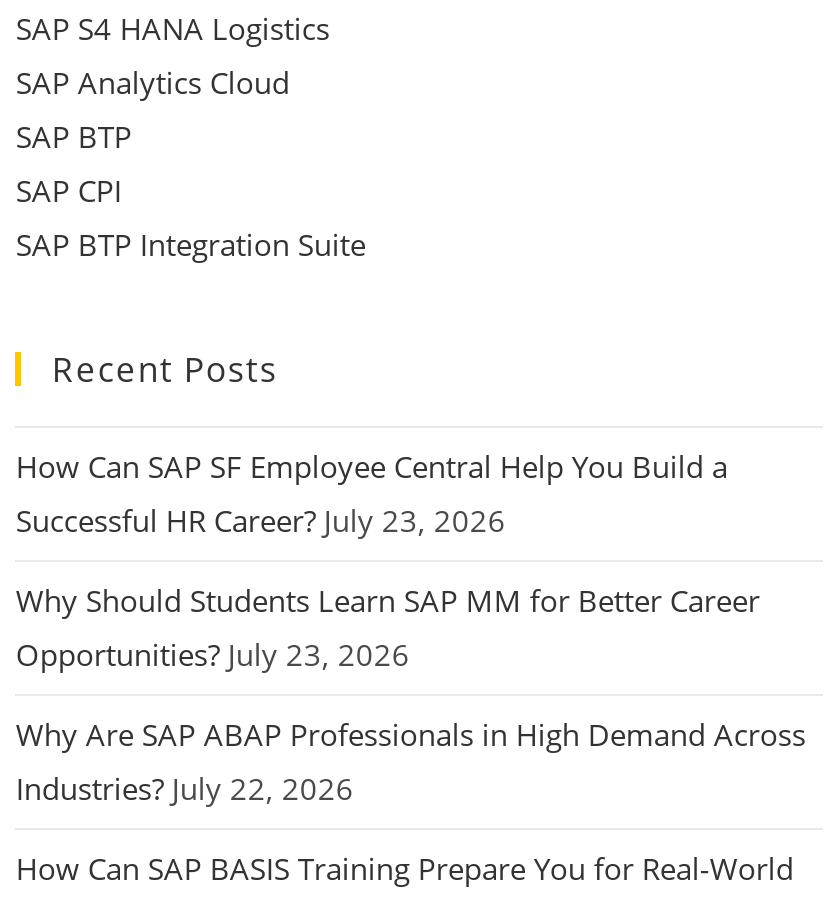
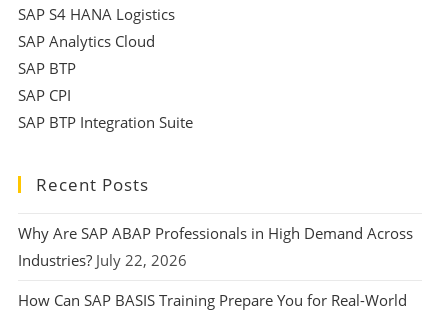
[16,446,760,674] How Can SAP SF Employee Central Help You Build a | Successful HR Career? July 23, 2026 | Why Should Students Learn SAP MM for Better Career | Opportunities? July 23, 2026 -> none

